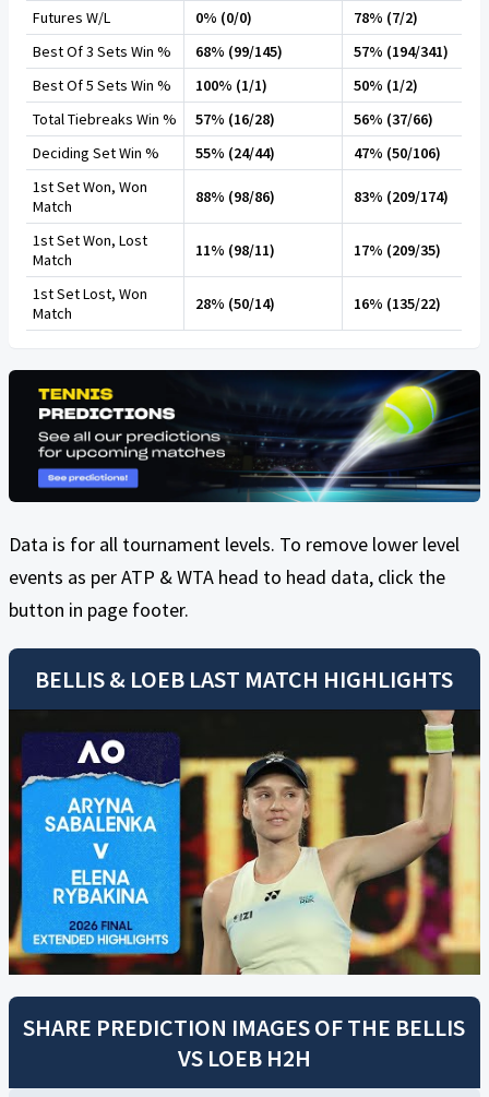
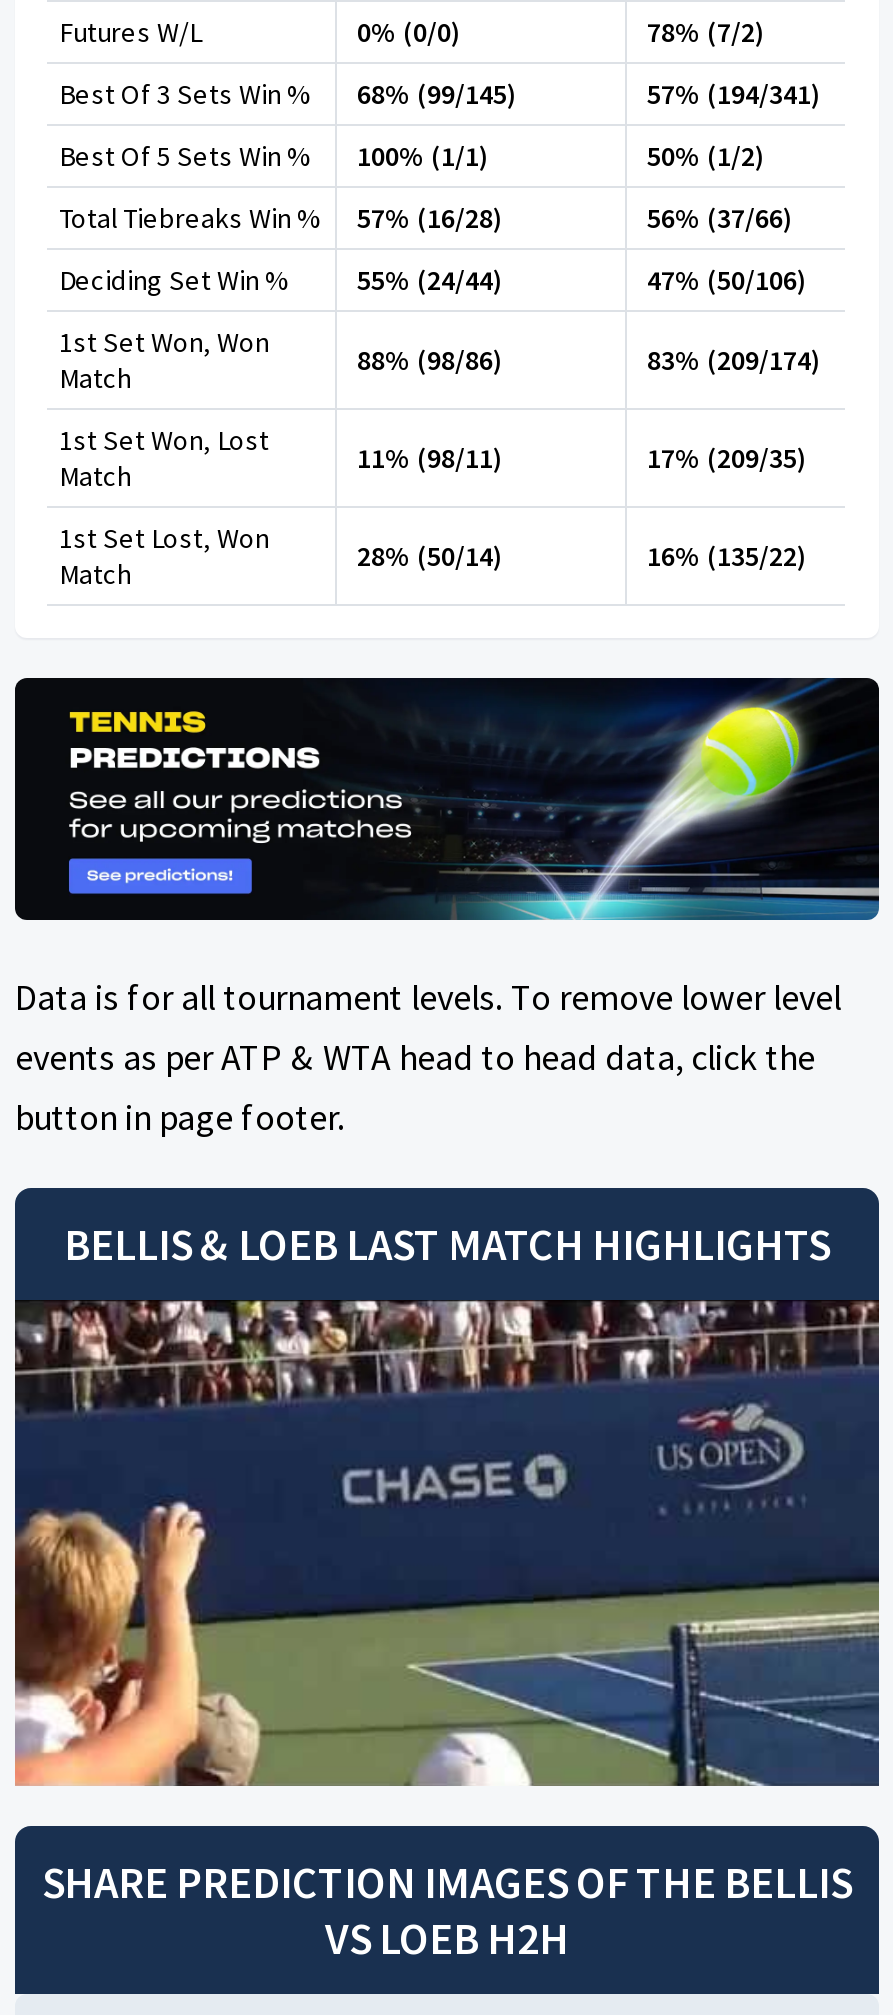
[8,710,481,976] [image] -> [15,1298,881,1788] [image]

